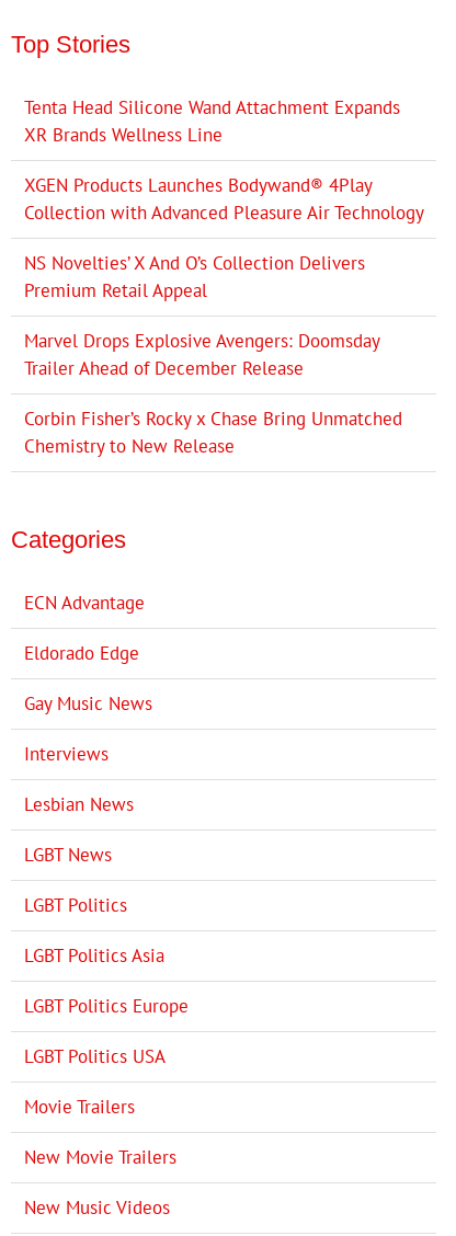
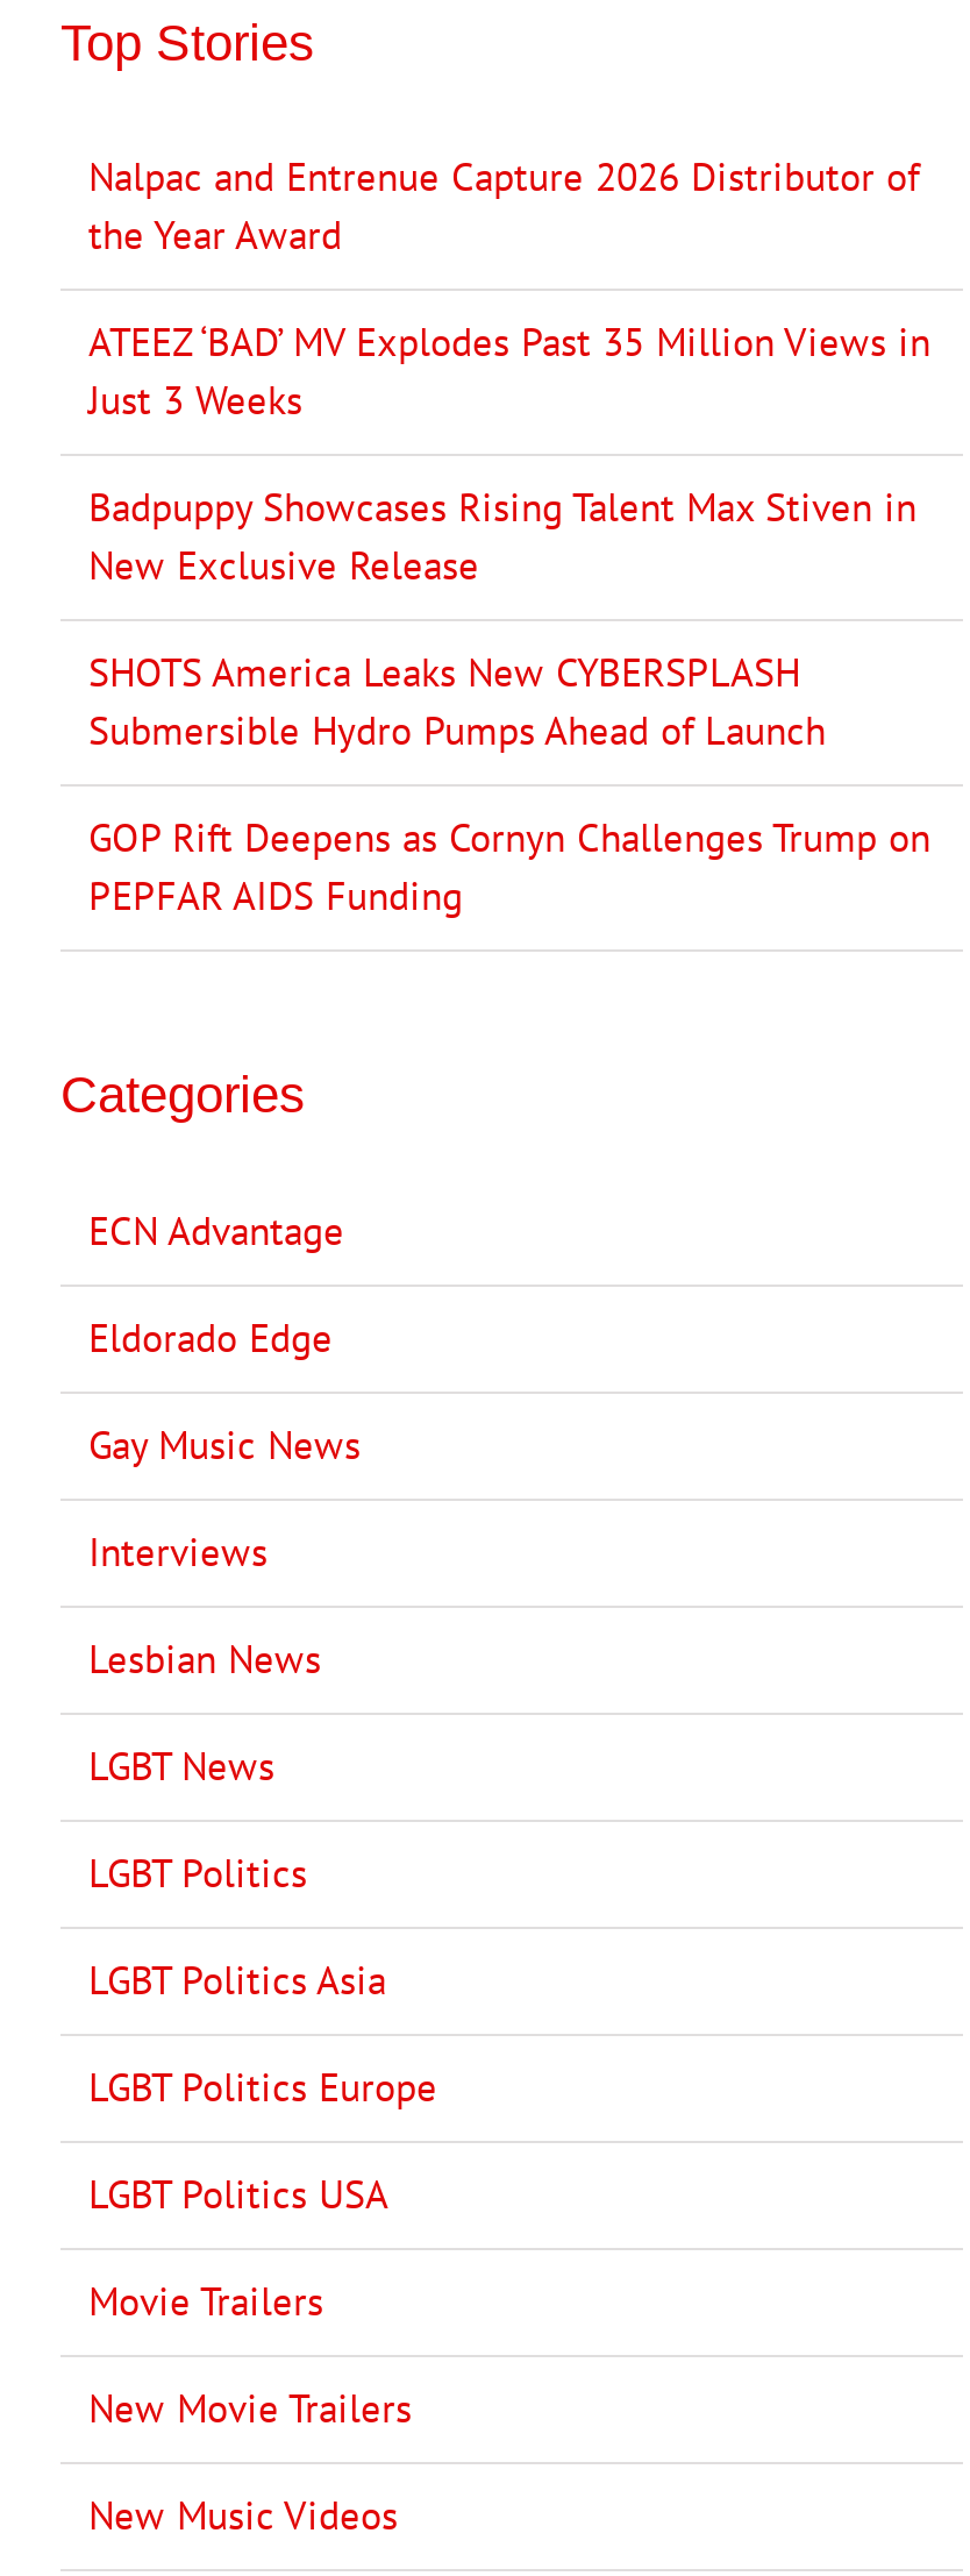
[24,95,400,147] Tenta Head Silicone Wand Attachment Expands | XR Brands Wellness Line -> [88,151,919,261] Nalpac and Entrenue Capture 2026 Distributor of | the Year Award
[24,173,424,225] XGEN Products Launches Bodywand® 4Play | Collection with Advanced Pleasure Air Technology -> [88,316,930,426] ATEEZ ‘BAD’ MV Explodes Past 35 Million Views in | Just 3 Weeks
[24,251,365,302] NS Novelties’ X And O’s Collection Delivers | Premium Retail Appeal -> [88,482,916,591] Badpuppy Showcases Rising Talent Max Stiven in | New Exclusive Release
[24,329,379,380] Marvel Drops Explosive Avengers: Doomsday | Trailer Ahead of December Release -> [88,647,826,756] SHOTS America Leaks New CYBERSPLASH | Submersible Hydro Pumps Ahead of Launch
[24,407,402,458] Corbin Fisher’s Rocky x Chase Bring Unmatched | Chemistry to New Release -> [88,812,930,921] GOP Rift Deepens as Cornyn Challenges Trump on | PEPFAR AIDS Funding

